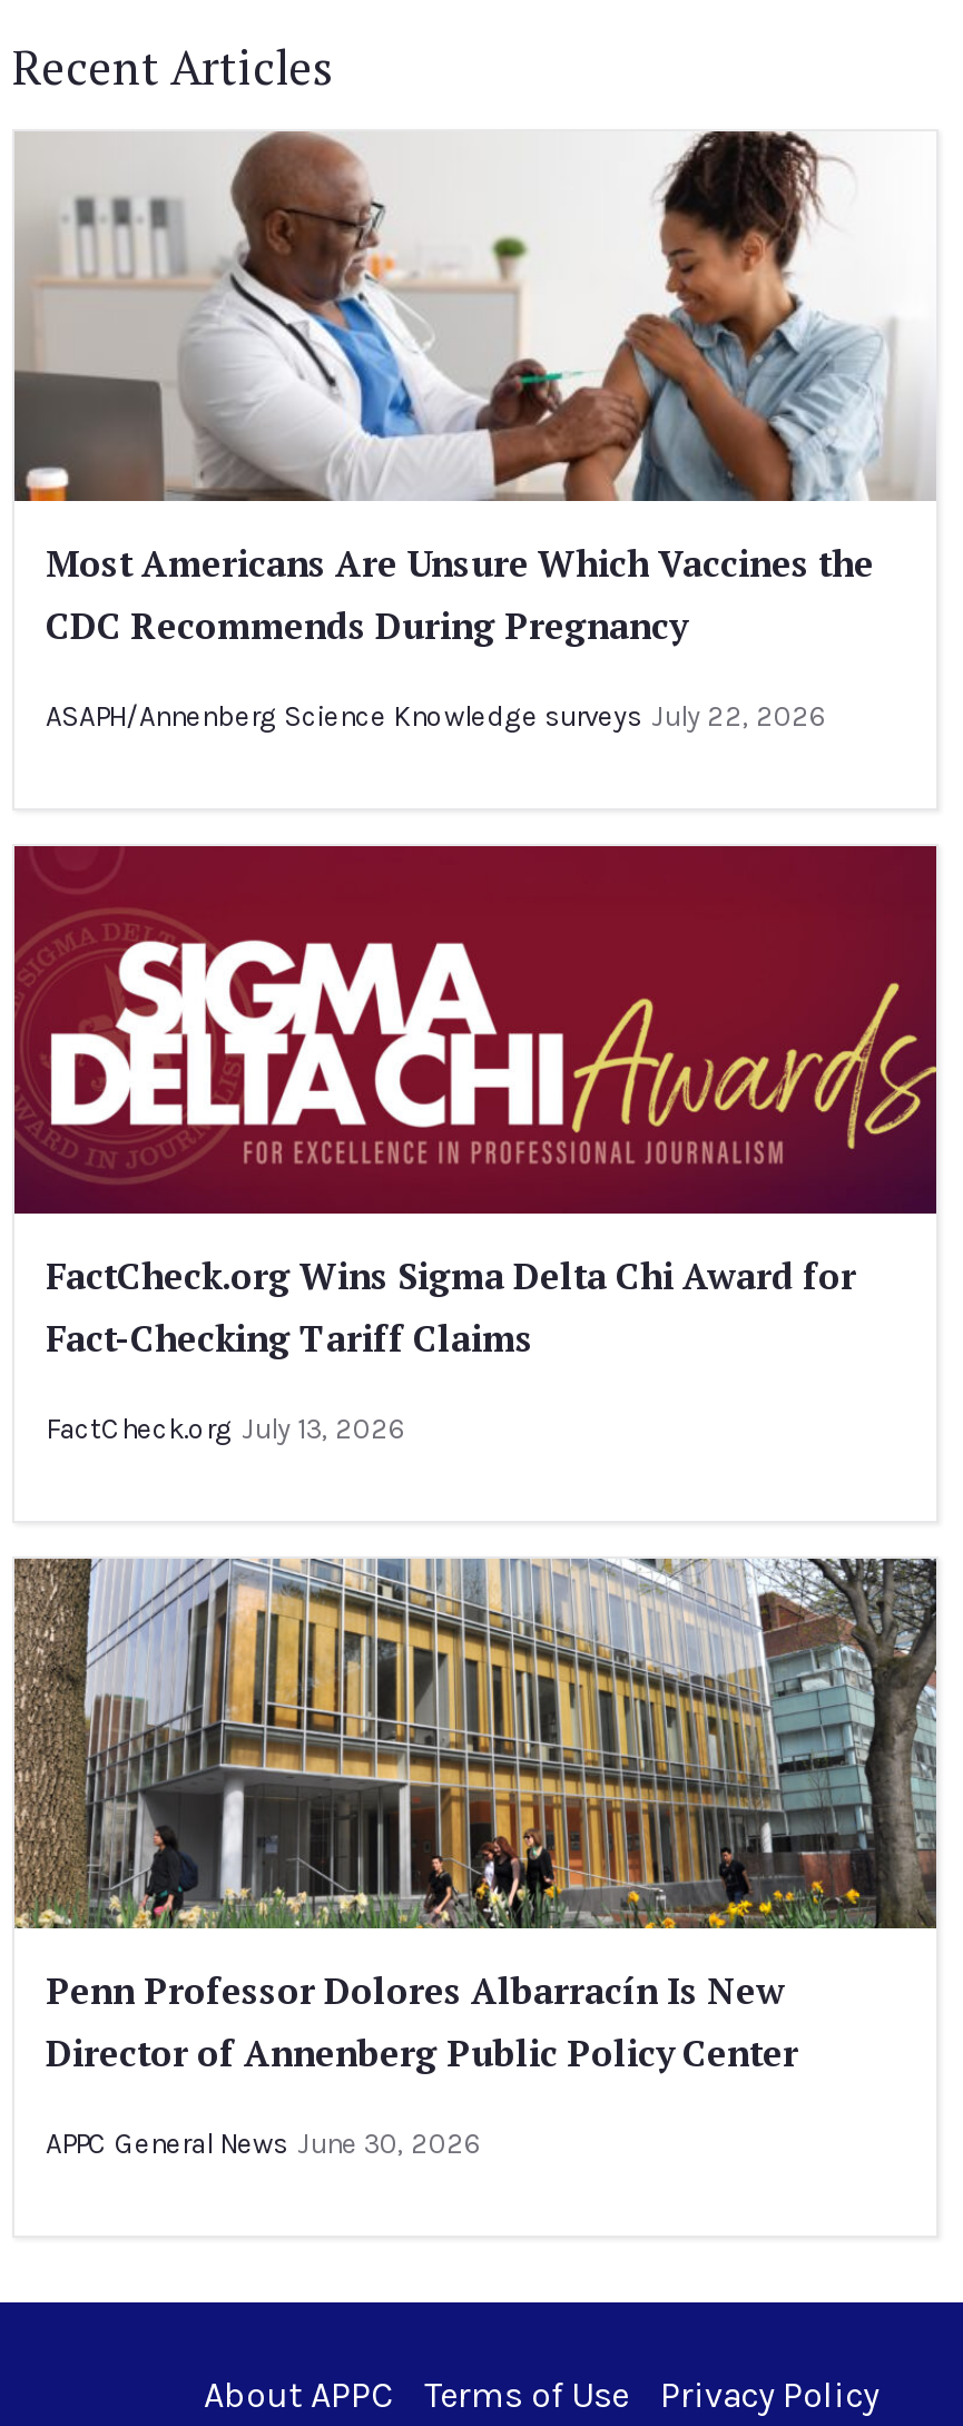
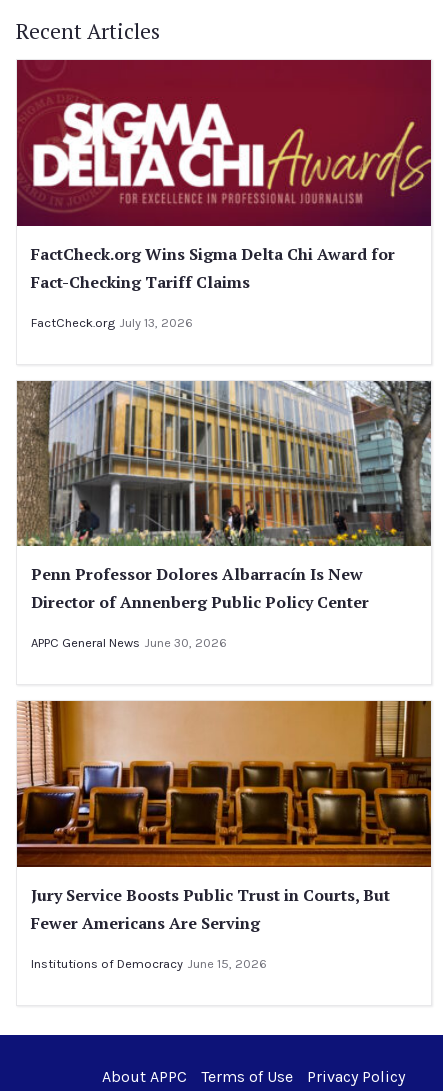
[14,129,936,732] [image] | Most Americans Are Unsure Which Vaccines the | CDC Recommends During Pregnancy | ASAPH/Annenberg Science Knowledge surveys July 22, 2026 -> none
moved [12,855,934,2159] -> [16,64,430,650]: [image] | FactCheck.org Wins Sigma Delta Chi Award for | Fact-Checking Tariff Claims | FactCheck.org July 13, 2026 | Penn Professor Dolores Albarracín Is New | Director of Annenberg Public Policy Center | APPC General News June 30, 2026
none -> [16,700,432,971] [image] | Jury Service Boosts Public Trust in Courts, But | Fewer Americans Are Serving | Institutions of Democracy June 15, 2026

